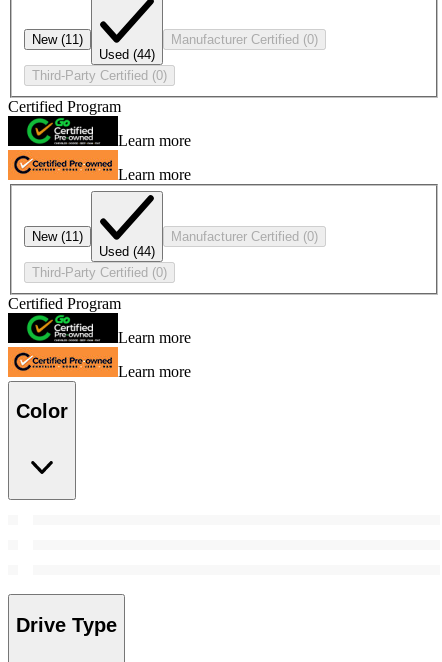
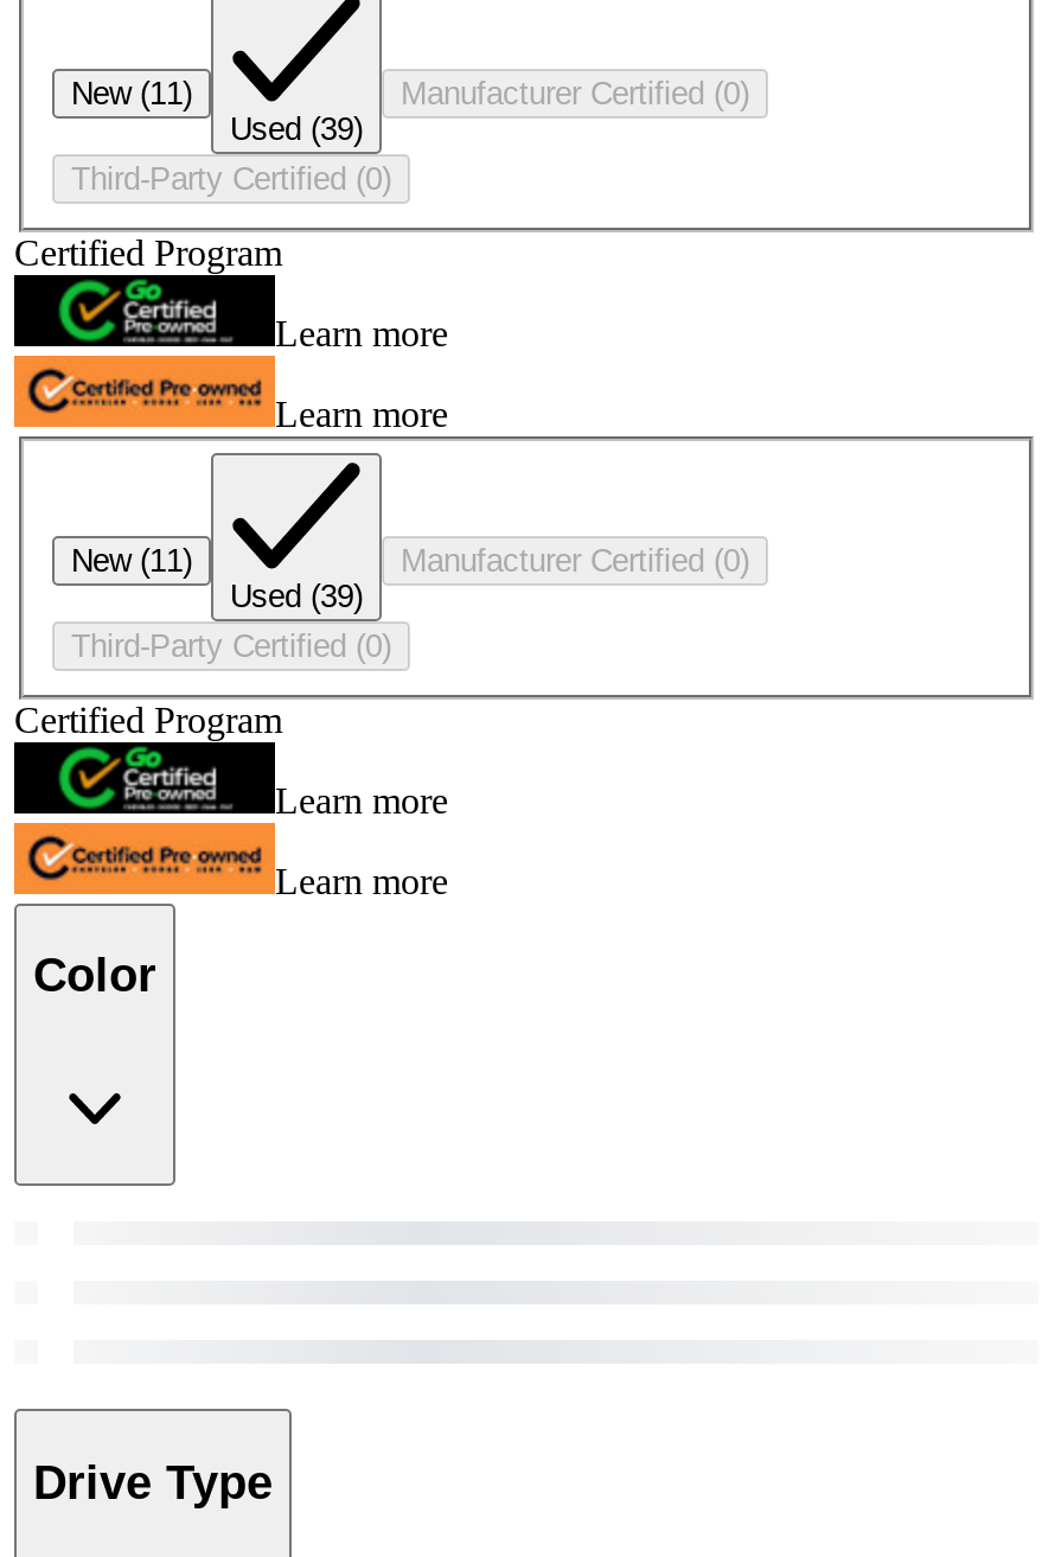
[99,46,155,61] Used (44) -> [230,110,363,146] Used (39)
[99,244,155,259] Used (44) -> [230,578,363,614] Used (39)

